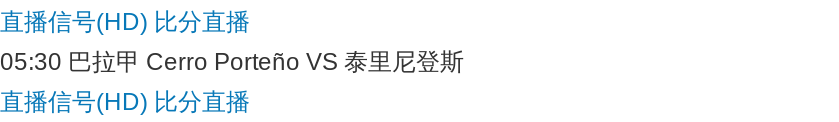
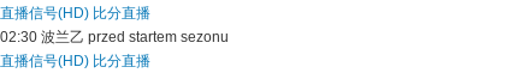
[0,48,464,76] 05:30 巴拉甲Cerro Porteño VS 泰里尼登斯 -> [0,29,229,45] 02:30 波兰乙przed startem sezonu

